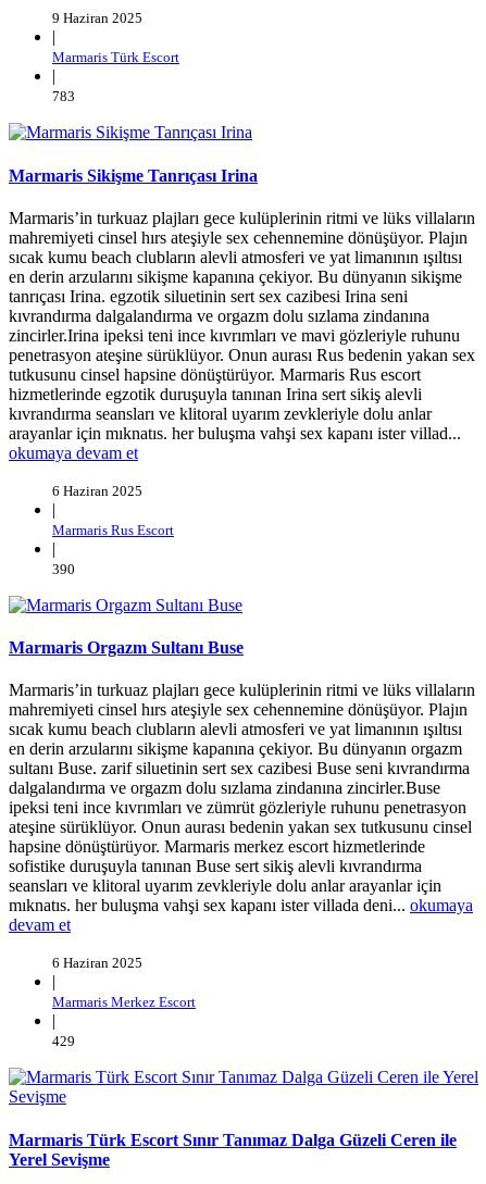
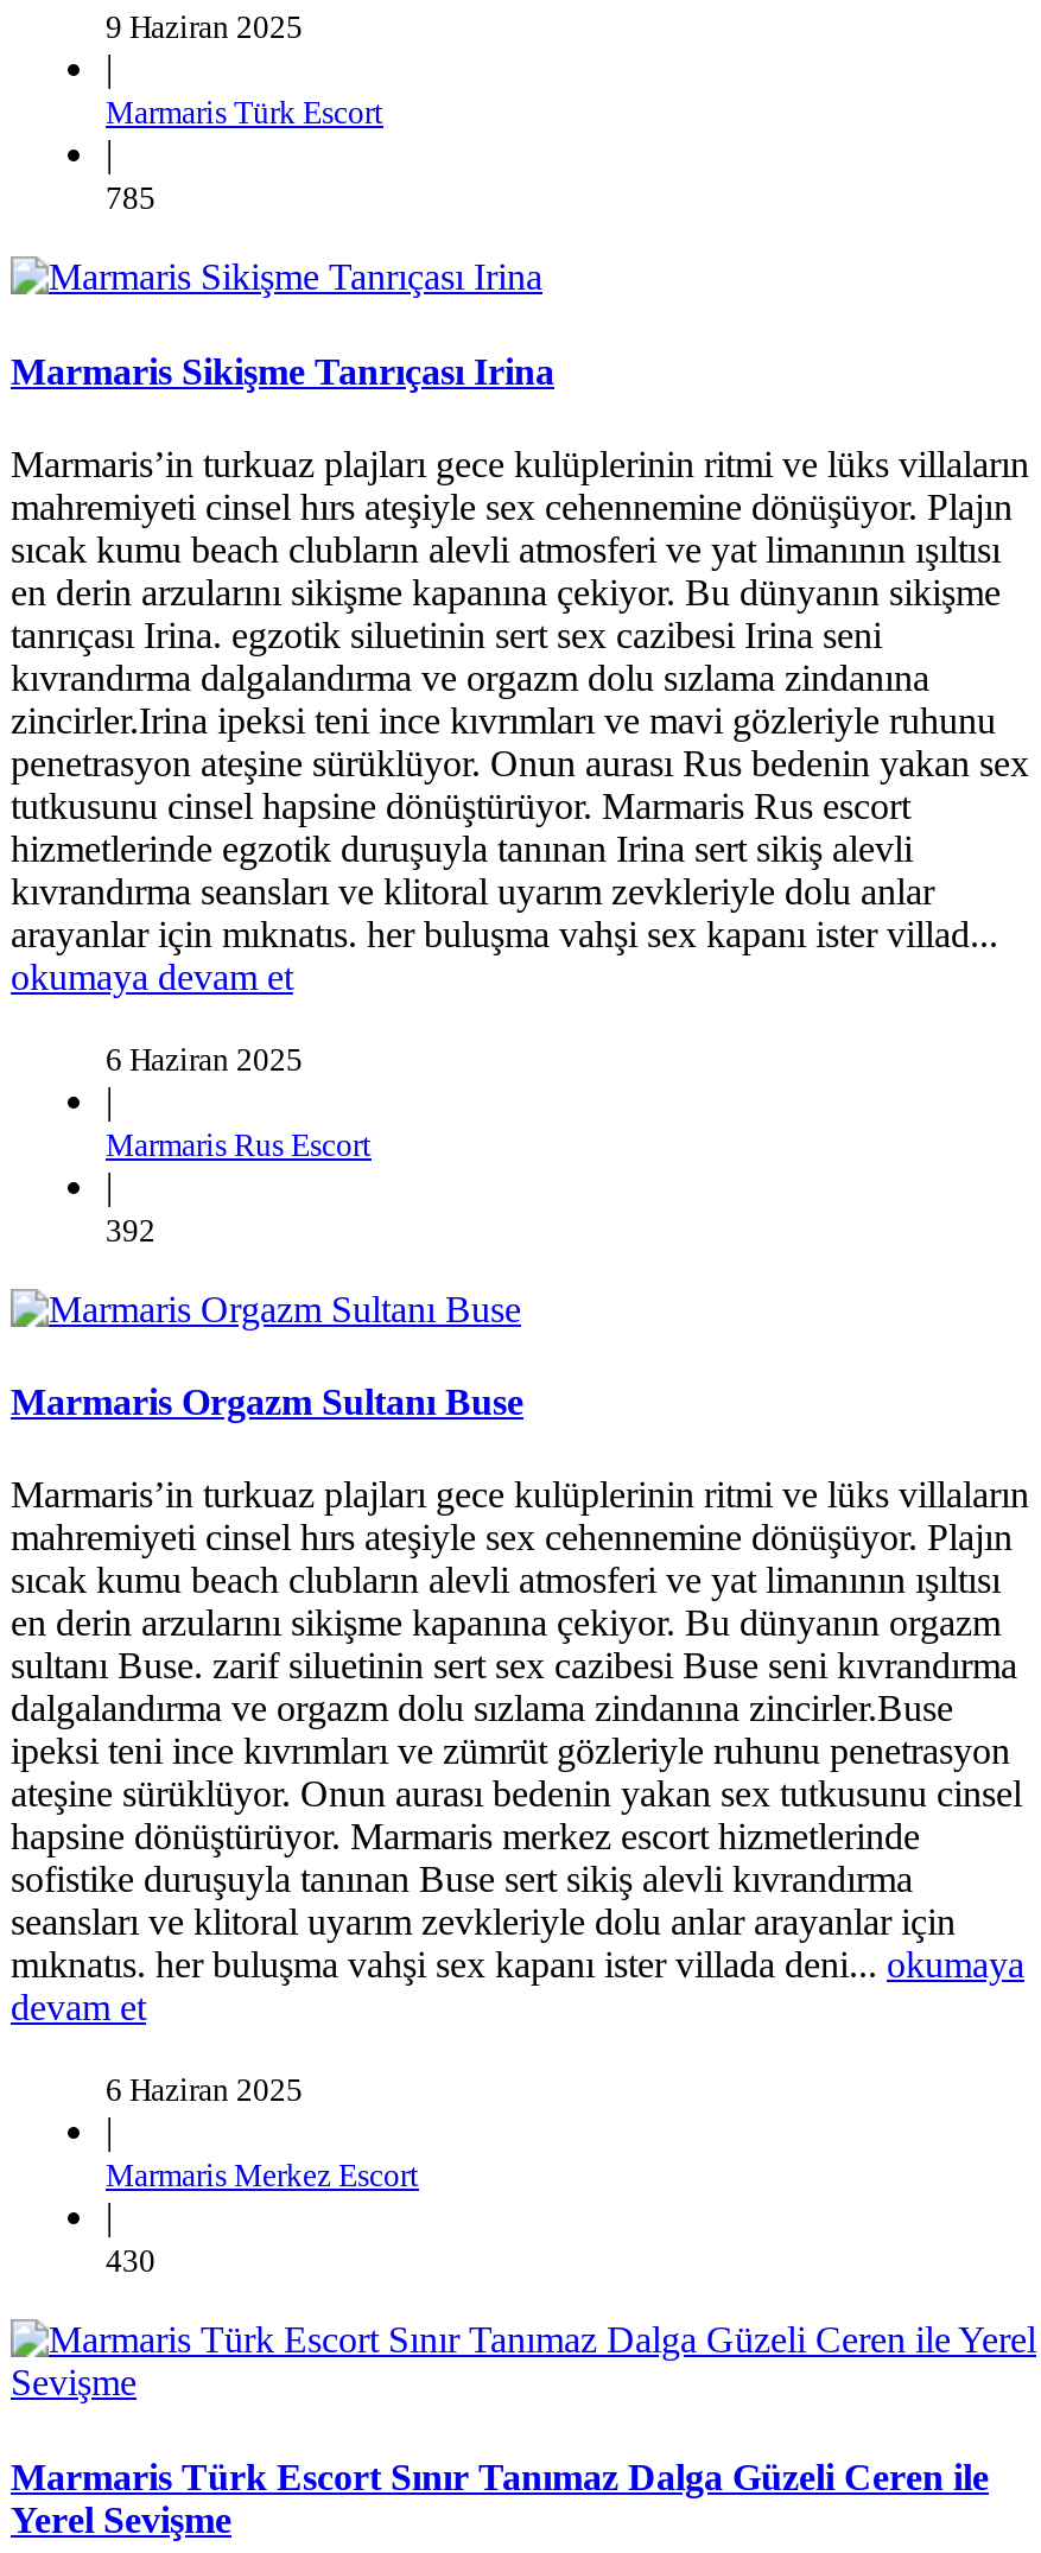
[52,89,75,105] 783 -> [106,181,155,217] 785
[52,561,75,577] 390 -> [106,1213,155,1248] 392
[52,1033,75,1050] 429 -> [106,2244,155,2280] 430

